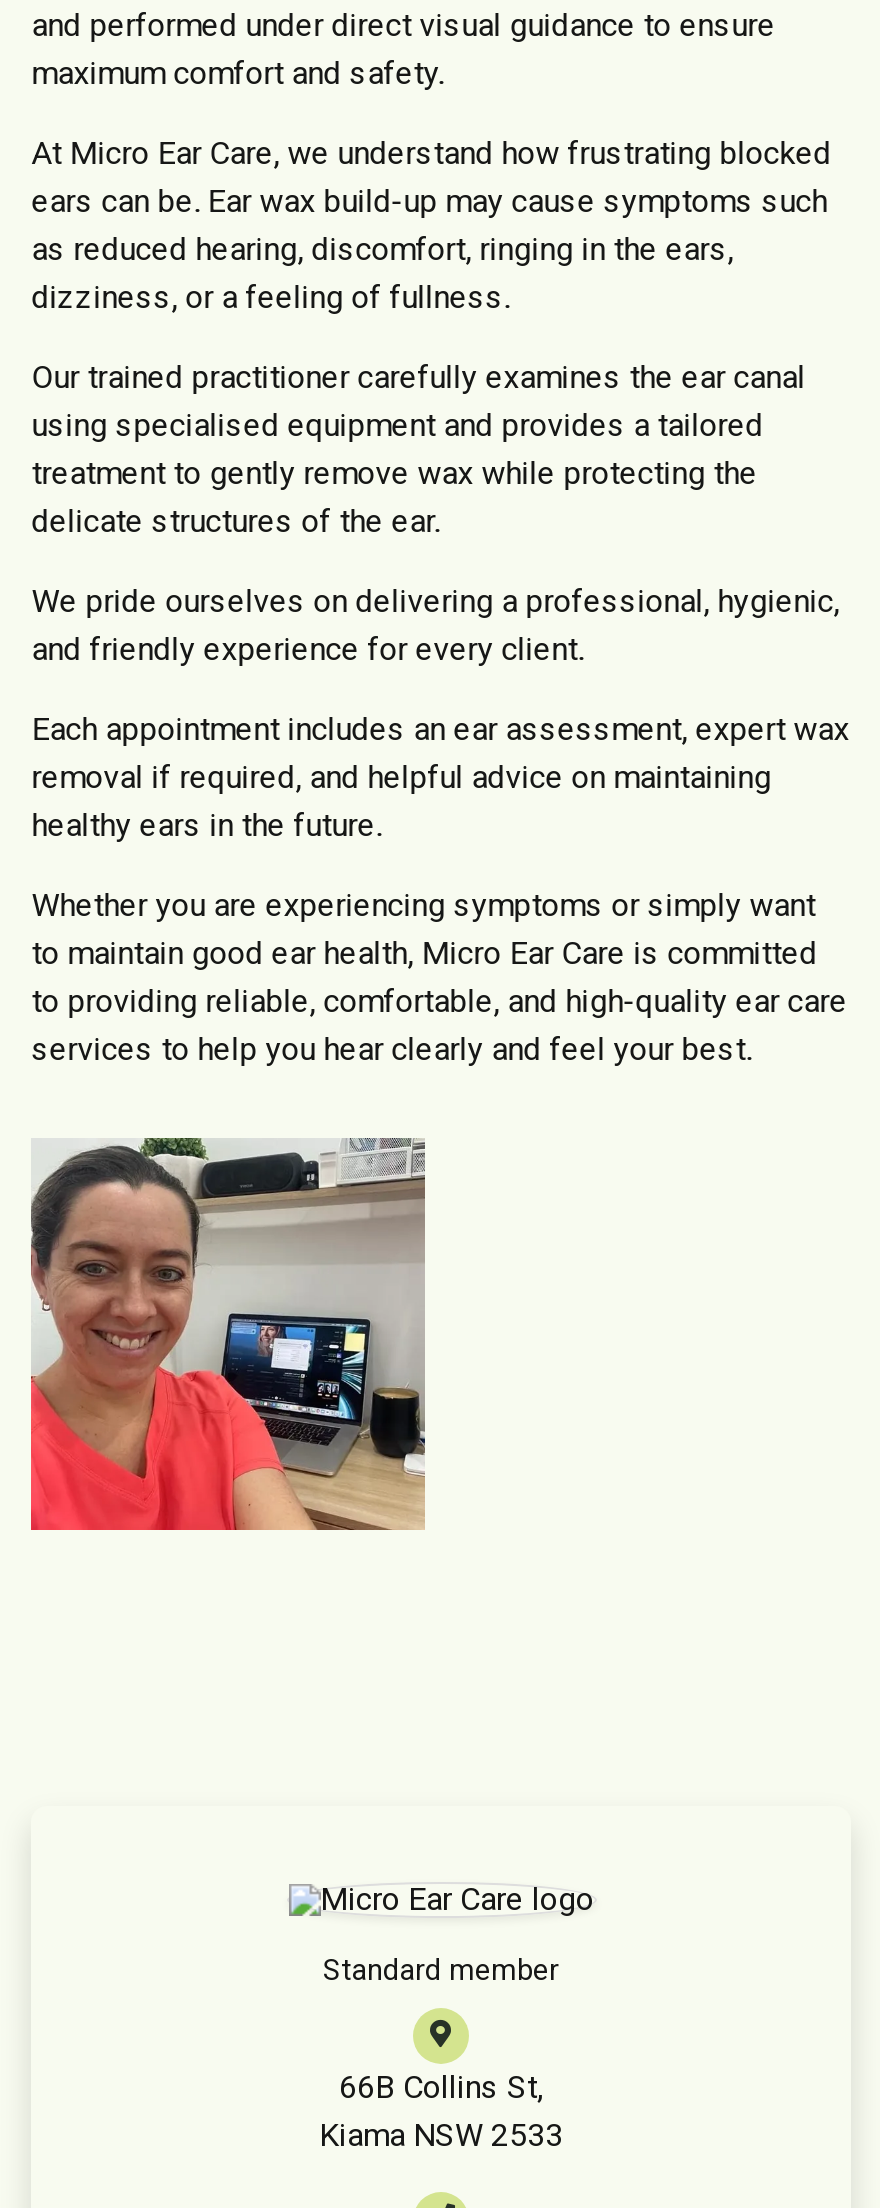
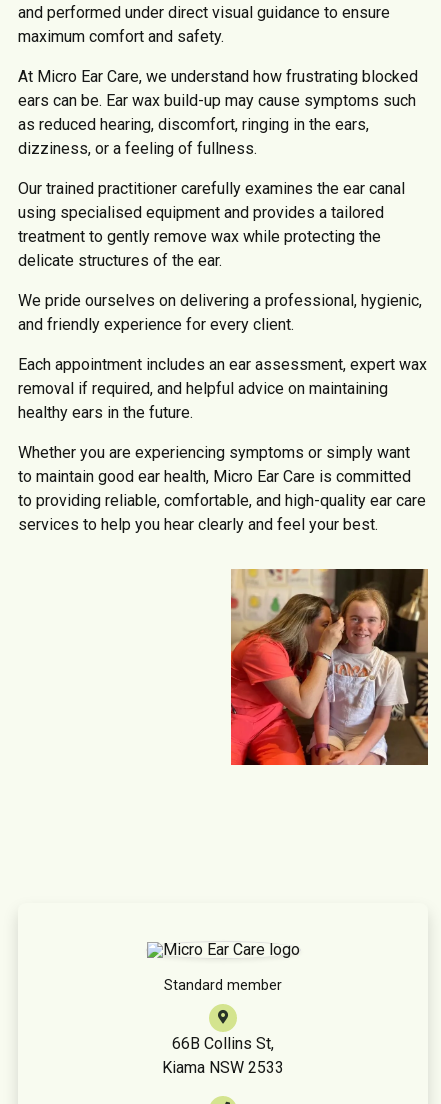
none -> [230,568,429,766] [image]
[29,1136,427,1532] [image] -> none

